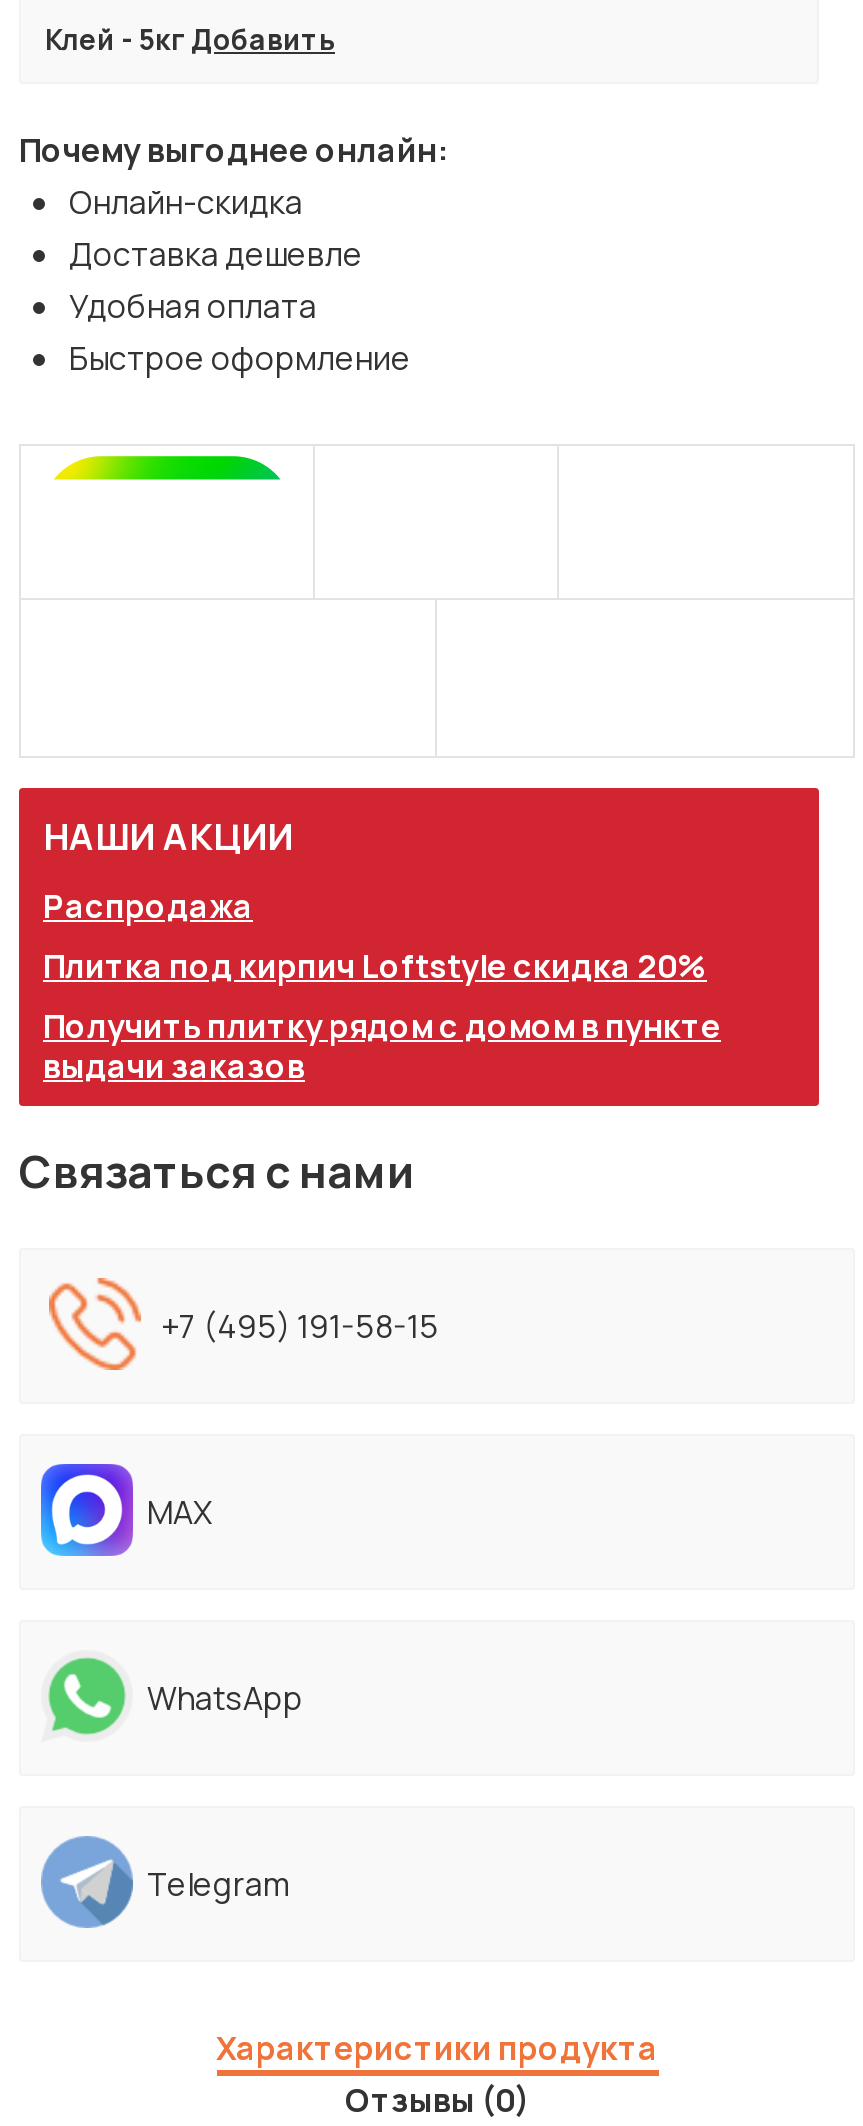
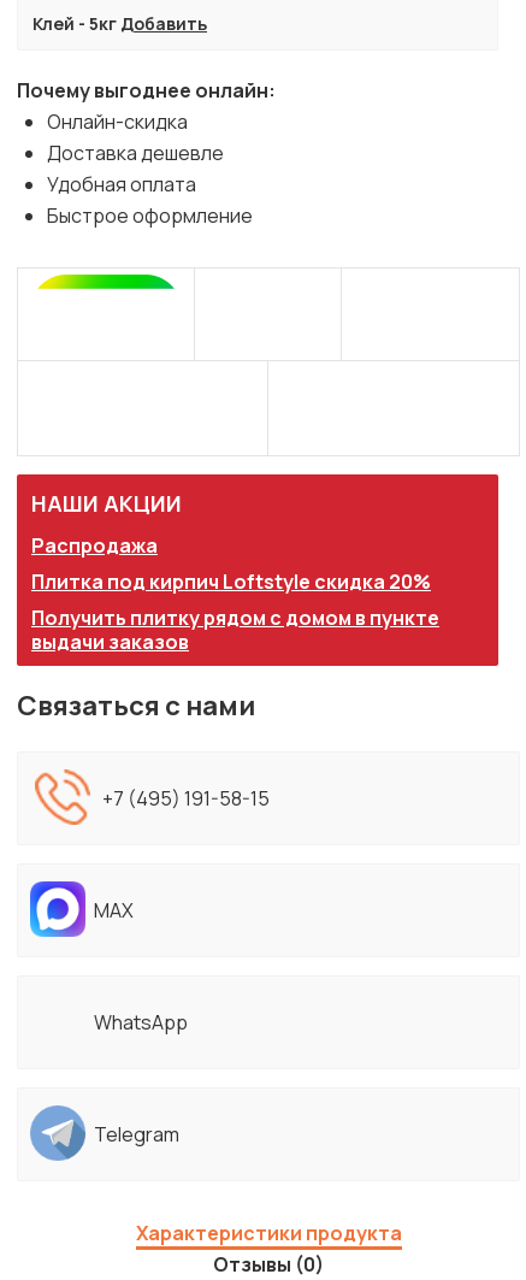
[47,1656,127,1736] [image] -> none

